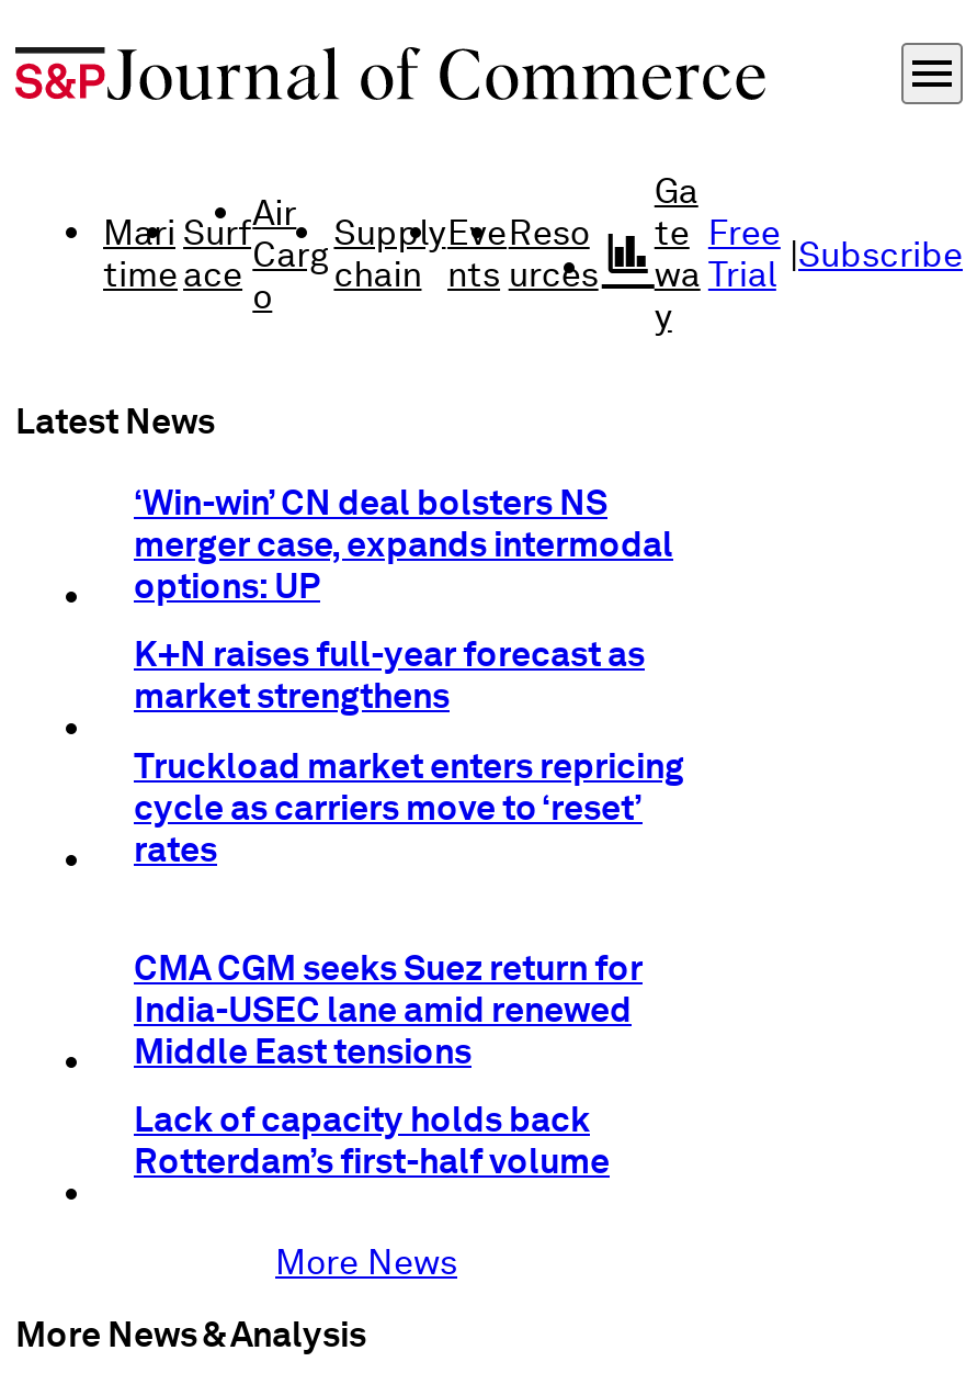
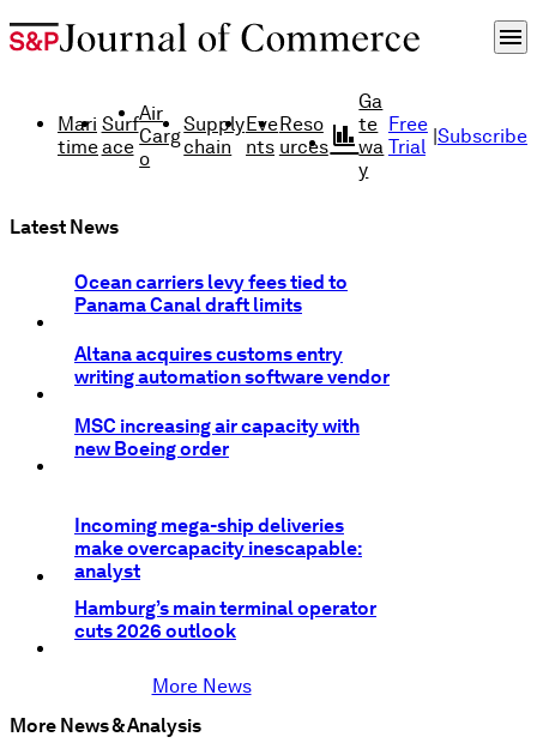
[134,481,673,606] ‘Win-win’ CN deal bolsters NS | merger case, expands intermodal | options: UP -> [74,271,348,317] Ocean carriers levy fees tied to | Panama Canal draft limits
[134,634,645,717] K+N raises full-year forecast as | market strengthens -> [74,343,390,389] Altana acquires customs entry | writing automation software vendor
[134,745,684,870] Truckload market enters repricing | cycle as carriers move to ‘reset’ | rates -> [74,415,360,461] MSC increasing air capacity with | new Boeing order
[134,947,643,1072] CMA CGM seeks Suez return for | India-USEC lane amid renewed | Middle East tensions -> [74,514,362,582] Incoming mega-ship deliveries | make overcapacity inescapable: | analyst
[134,1099,610,1183] Lack of capacity holds back | Rotterdam’s first-half volume -> [74,597,376,643] Hamburg’s main terminal operator | cuts 2026 outlook

